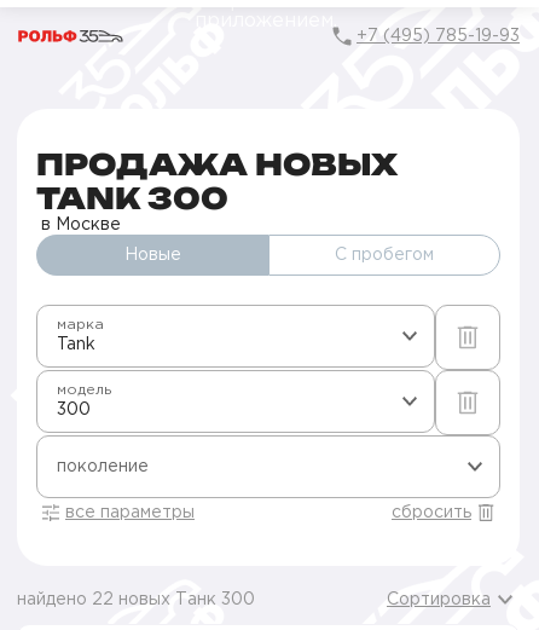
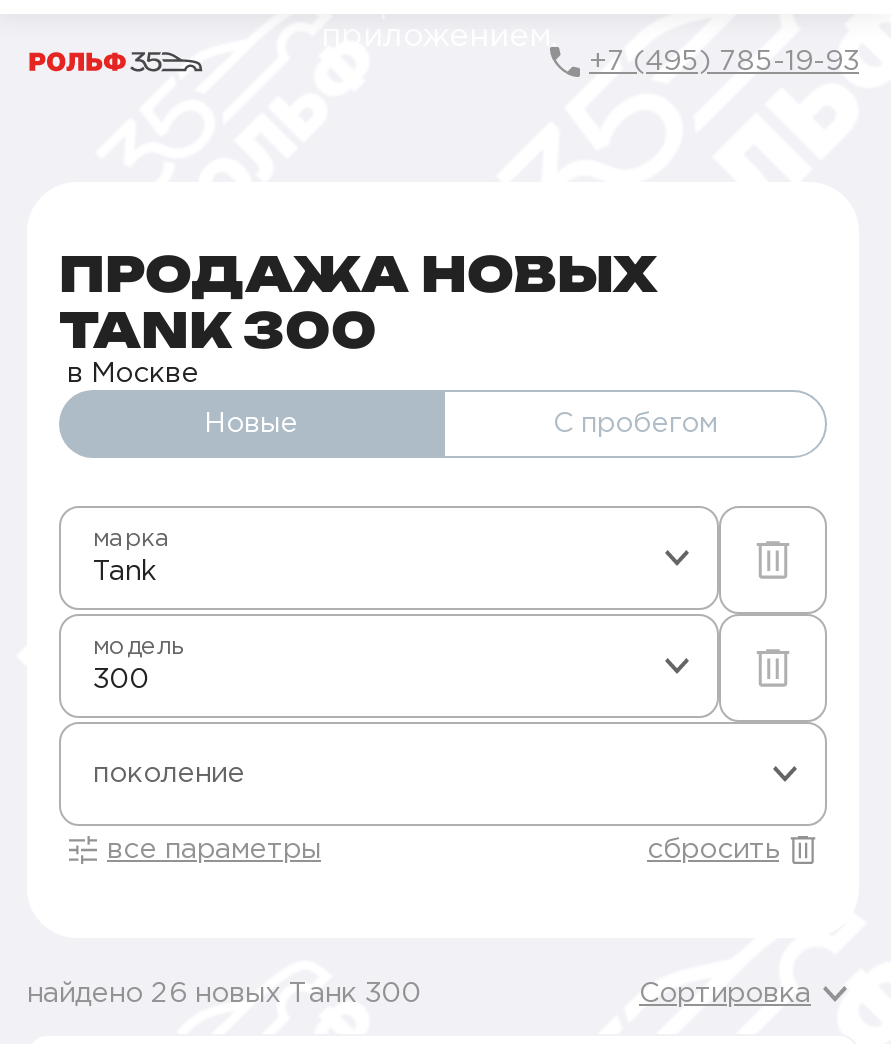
[17,593,255,607] найдено 22 новых Танк 300 -> [27,982,421,1006] найдено 26 новых Танк 300

